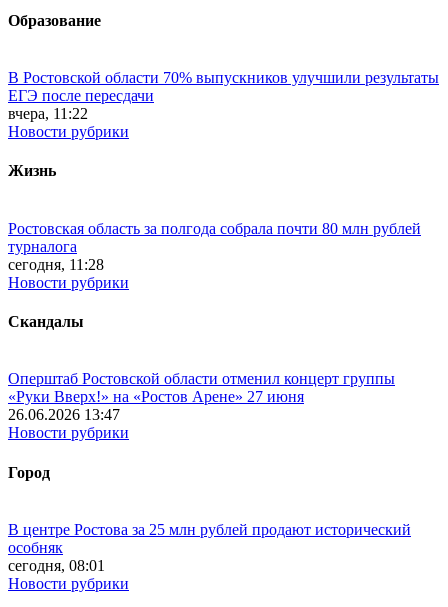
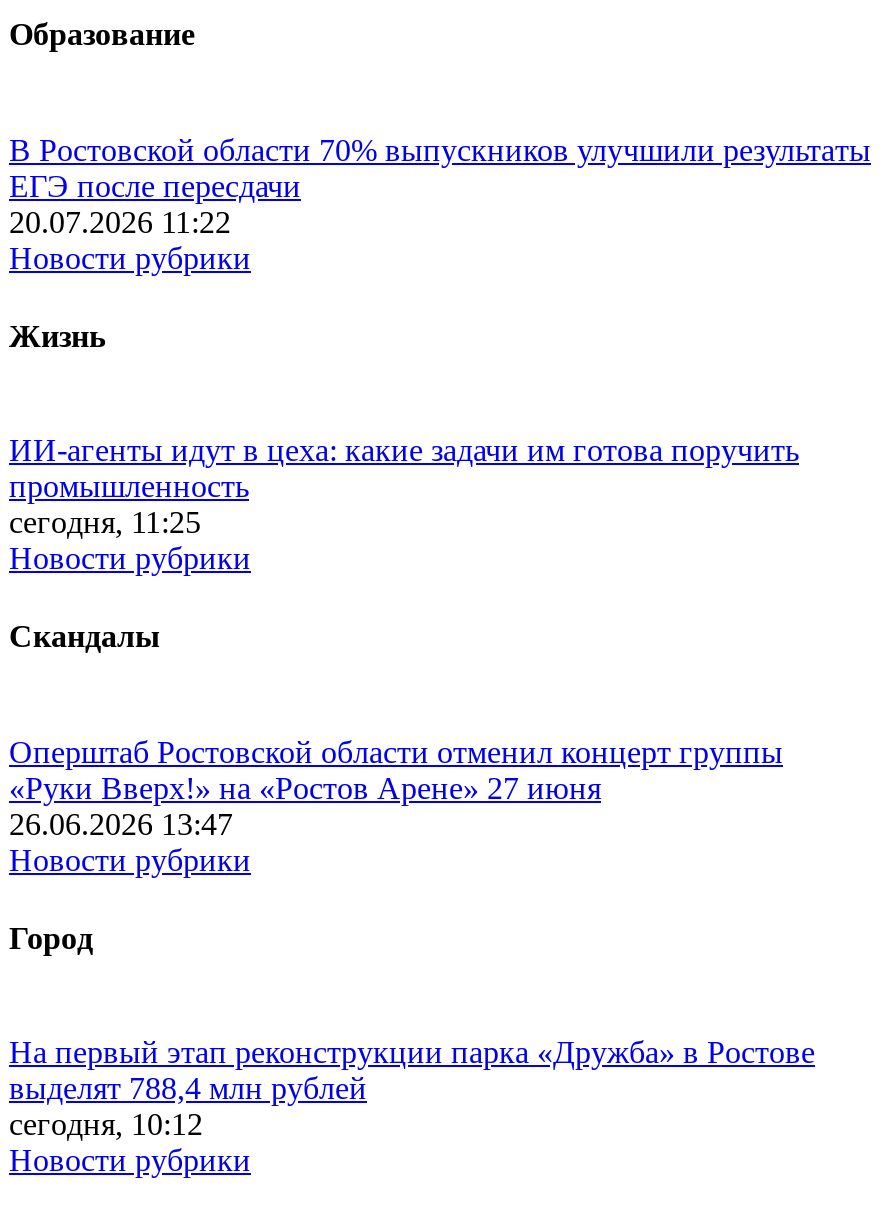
[8,105,88,122] вчера, 11:22 -> [9,204,231,238] 20.07.2026 11:22
[8,220,421,273] Ростовская область за полгода собрала почти 80 млн рублей | турналога | сегодня, 11:28 -> [9,433,799,539] ИИ-агенты идут в цеха: какие задачи им готова поручить | промышленность | сегодня, 11:25
[8,521,411,574] В центре Ростова за 25 млн рублей продают исторический | особняк | сегодня, 08:01 -> [9,1036,815,1142] На первый этап реконструкции парка «Дружба» в Ростове | выделят 788,4 млн рублей | сегодня, 10:12

